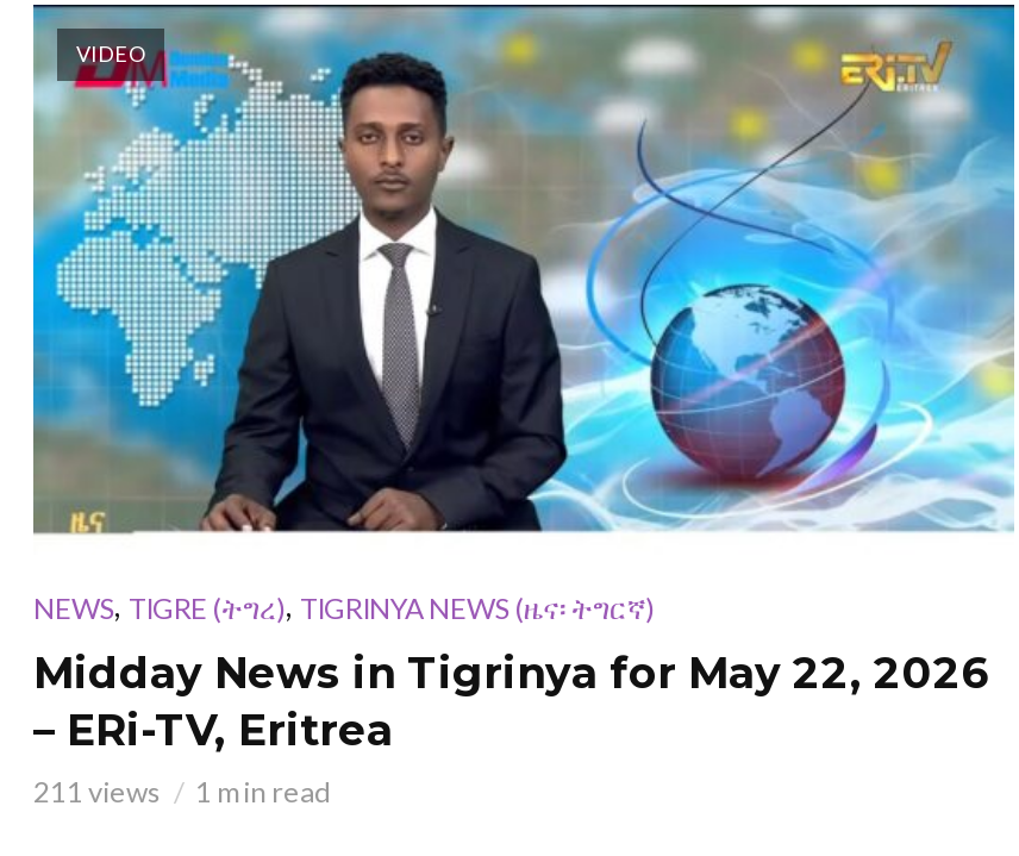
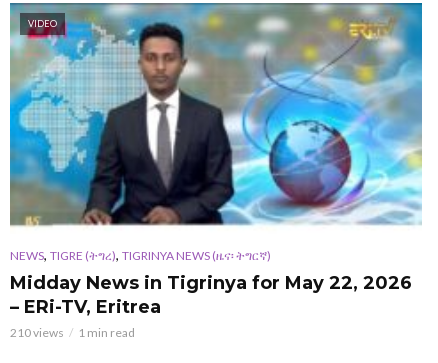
[33,774,331,809] 211 views 1 min read -> [10,325,135,340] 210 views 1 min read

